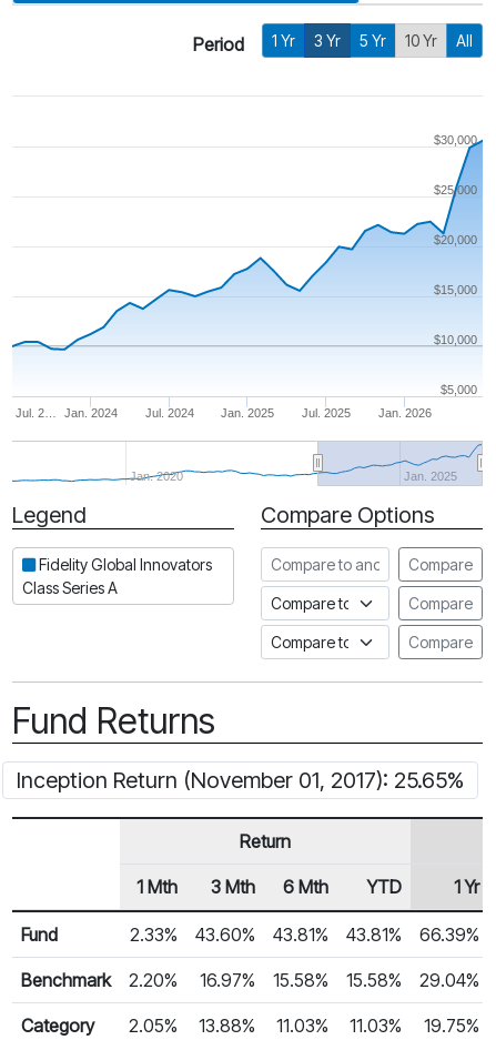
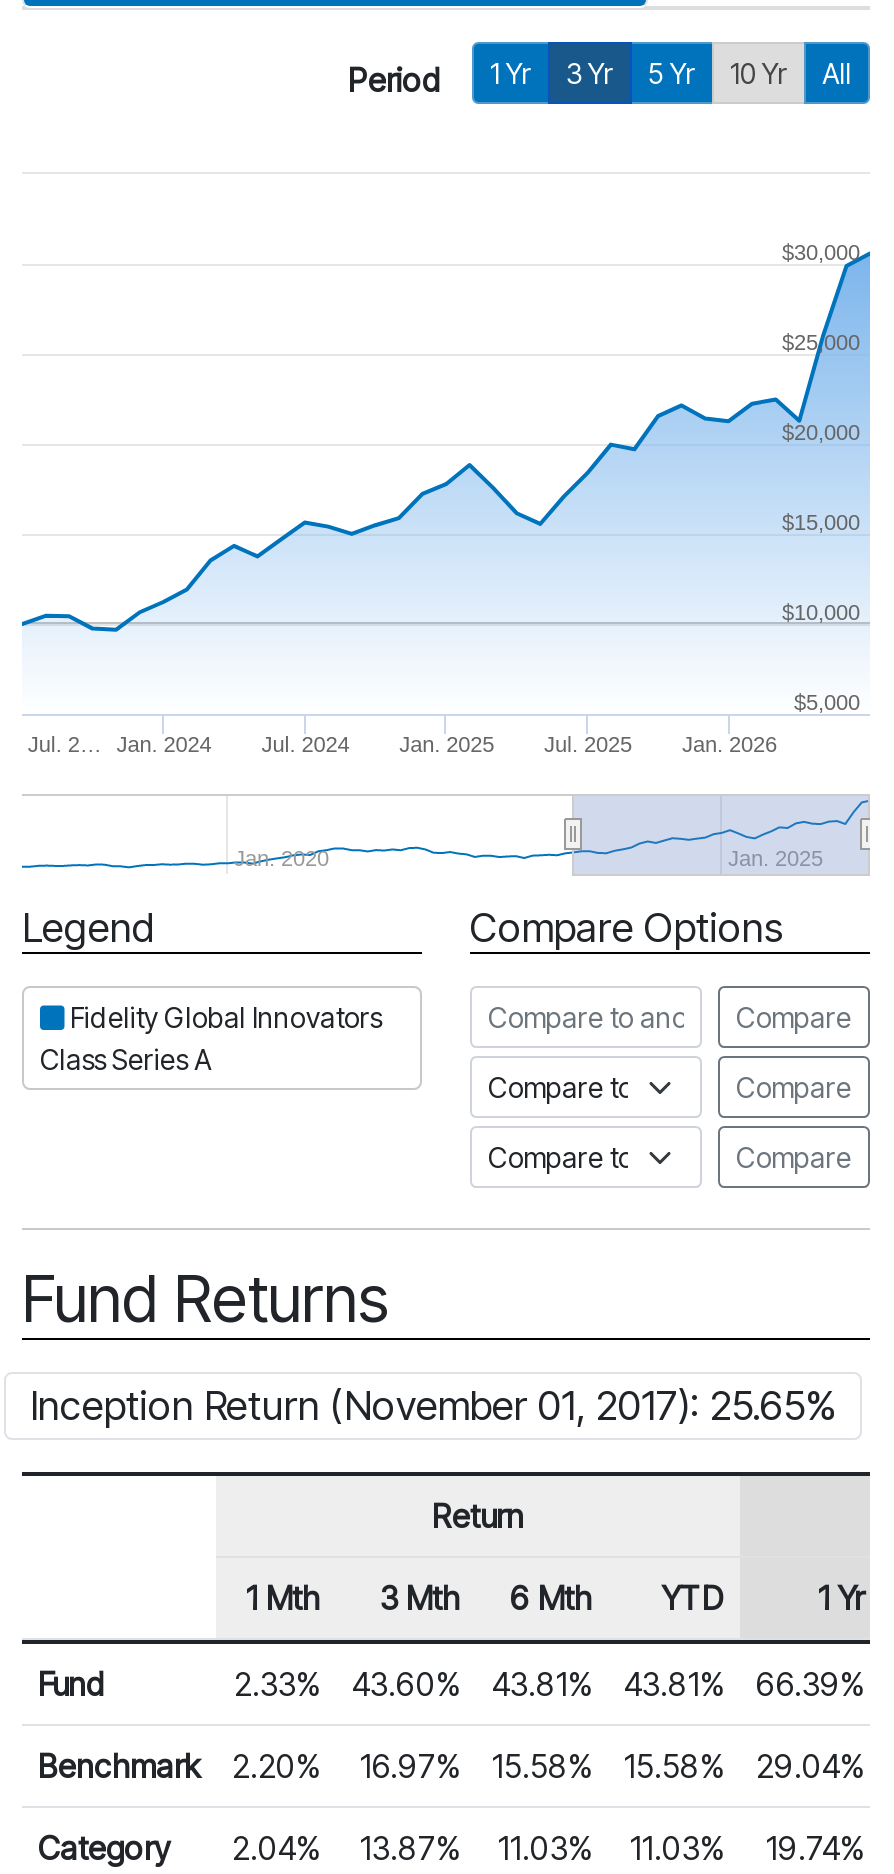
[129,1014,178,1037] 2.05% -> [232,1828,320,1868] 2.04%
[199,1014,255,1037] 13.88% -> [360,1828,460,1868] 13.87%
[424,1014,479,1037] 19.75% -> [766,1828,864,1868] 19.74%

